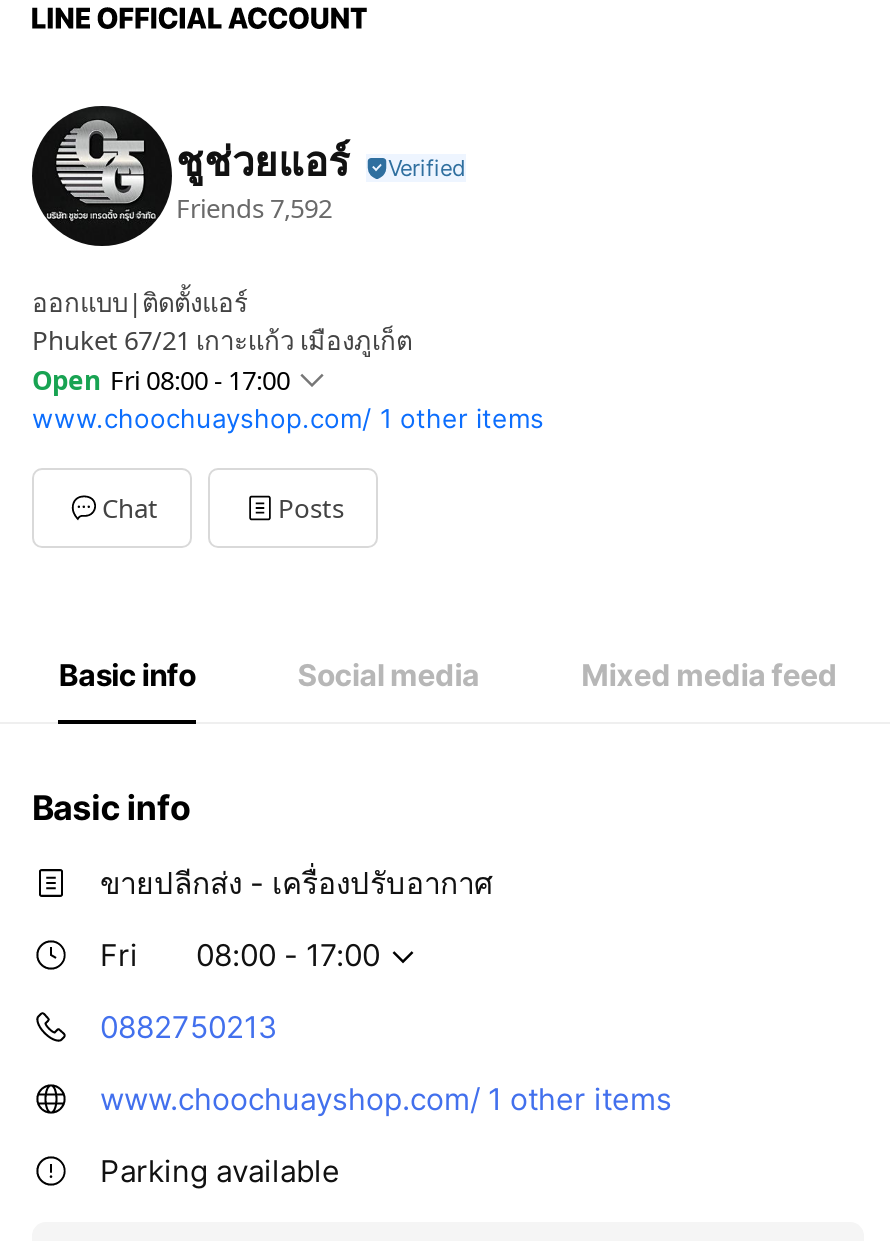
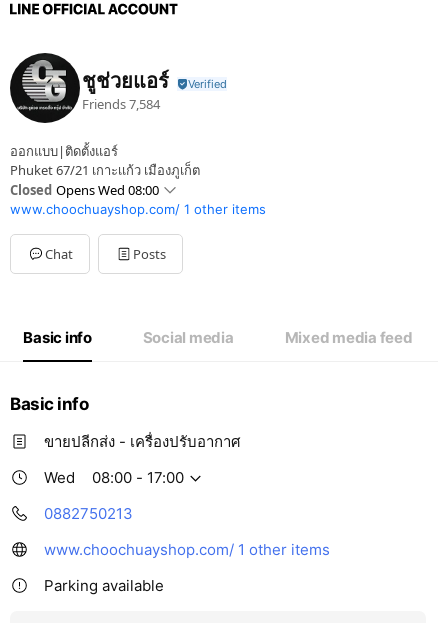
[176,189,332,225] Friends 7,592 -> [82,94,160,112] Friends 7,584
[32,362,290,398] Open Fri 08:00 - 17:00 -> [10,181,159,199] Closed Opens Wed 08:00
[100,936,138,974] Fri -> [44,468,75,487] Wed

